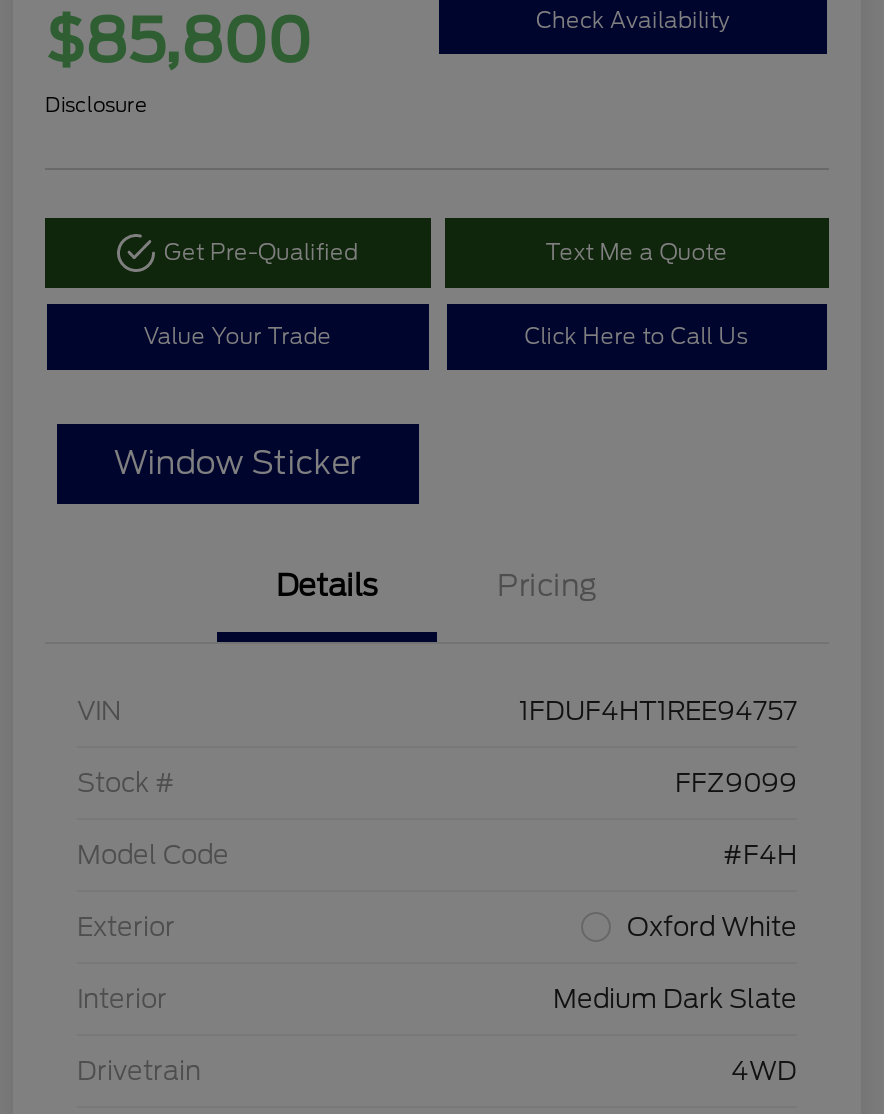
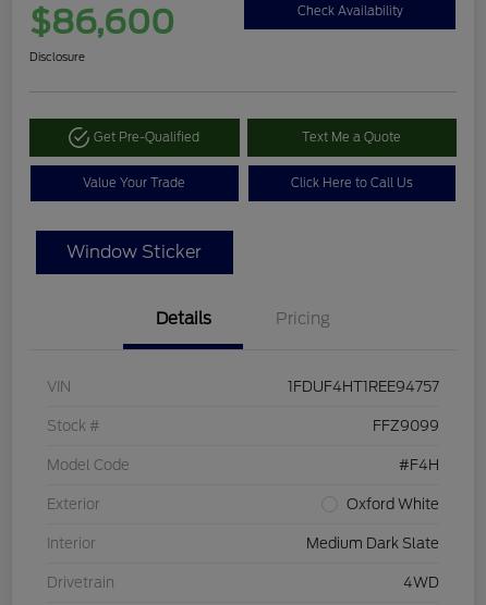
[45,4,311,76] $85,800 -> [29,2,174,42] $86,600

